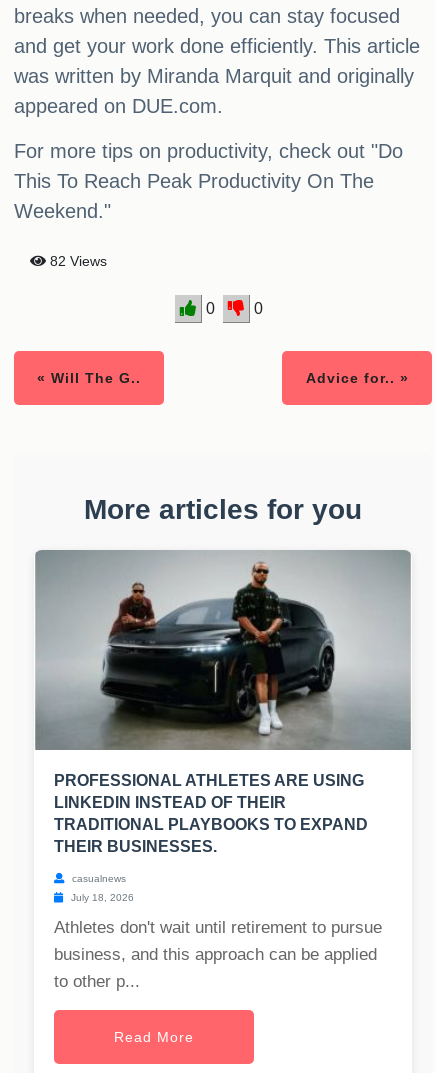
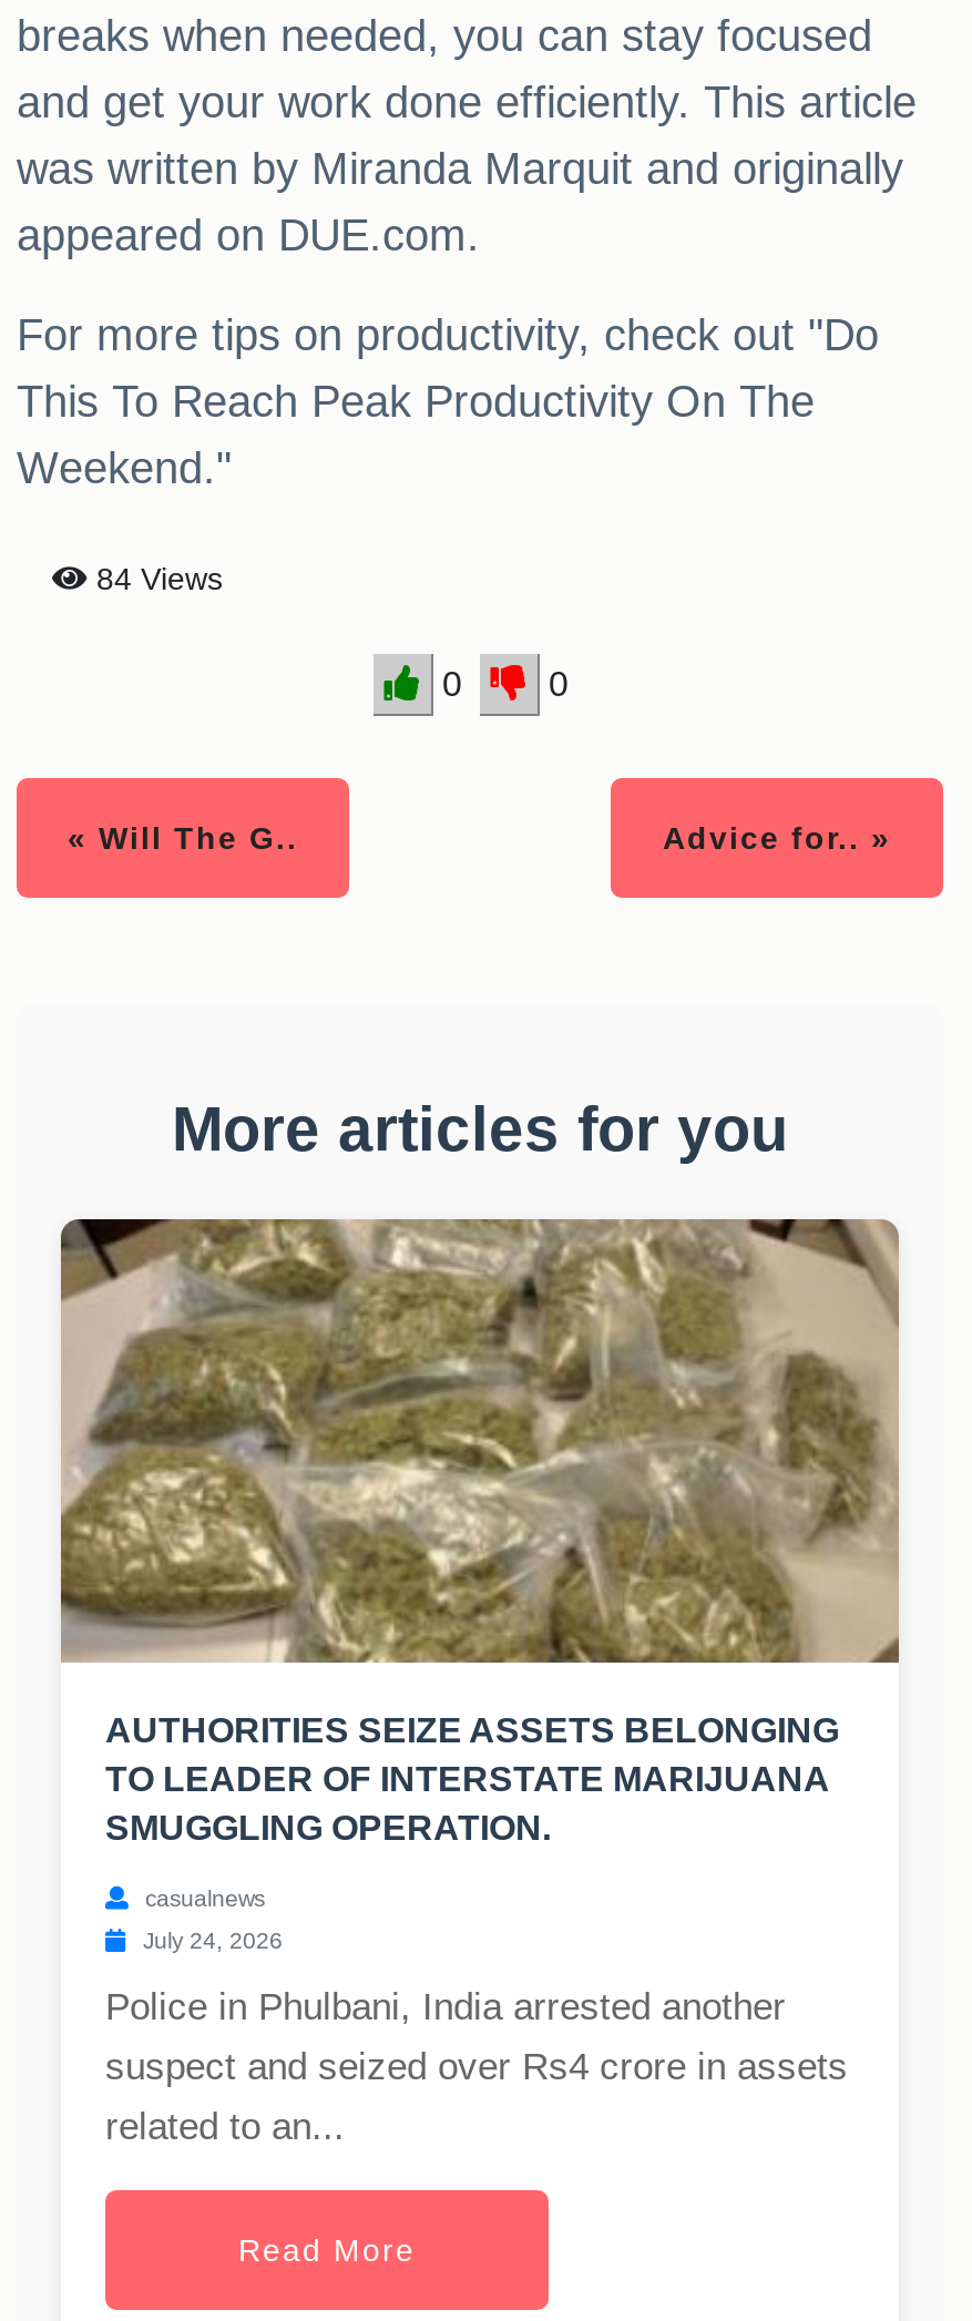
[46,253,107,269] 82 Views -> [88,562,223,597] 84 Views
[34,550,411,855] [image] | PROFESSIONAL ATHLETES ARE USING | LINKEDIN INSTEAD OF THEIR | TRADITIONAL PLAYBOOKS TO EXPAND | THEIR BUSINESSES. -> [59,1217,901,1847] [image] | AUTHORITIES SEIZE ASSETS BELONGING | TO LEADER OF INTERSTATE MARIJUANA | SMUGGLING OPERATION.
[68,892,134,903] July 18, 2026 -> [136,1930,283,1954] July 24, 2026
[54,918,382,991] Athletes don't wait until retirement to pursue | business, and this approach can be applied | to other p... -> [105,1987,848,2149] Police in Phulbani, India arrested another | suspect and seized over Rs4 crore in assets | related to an...

